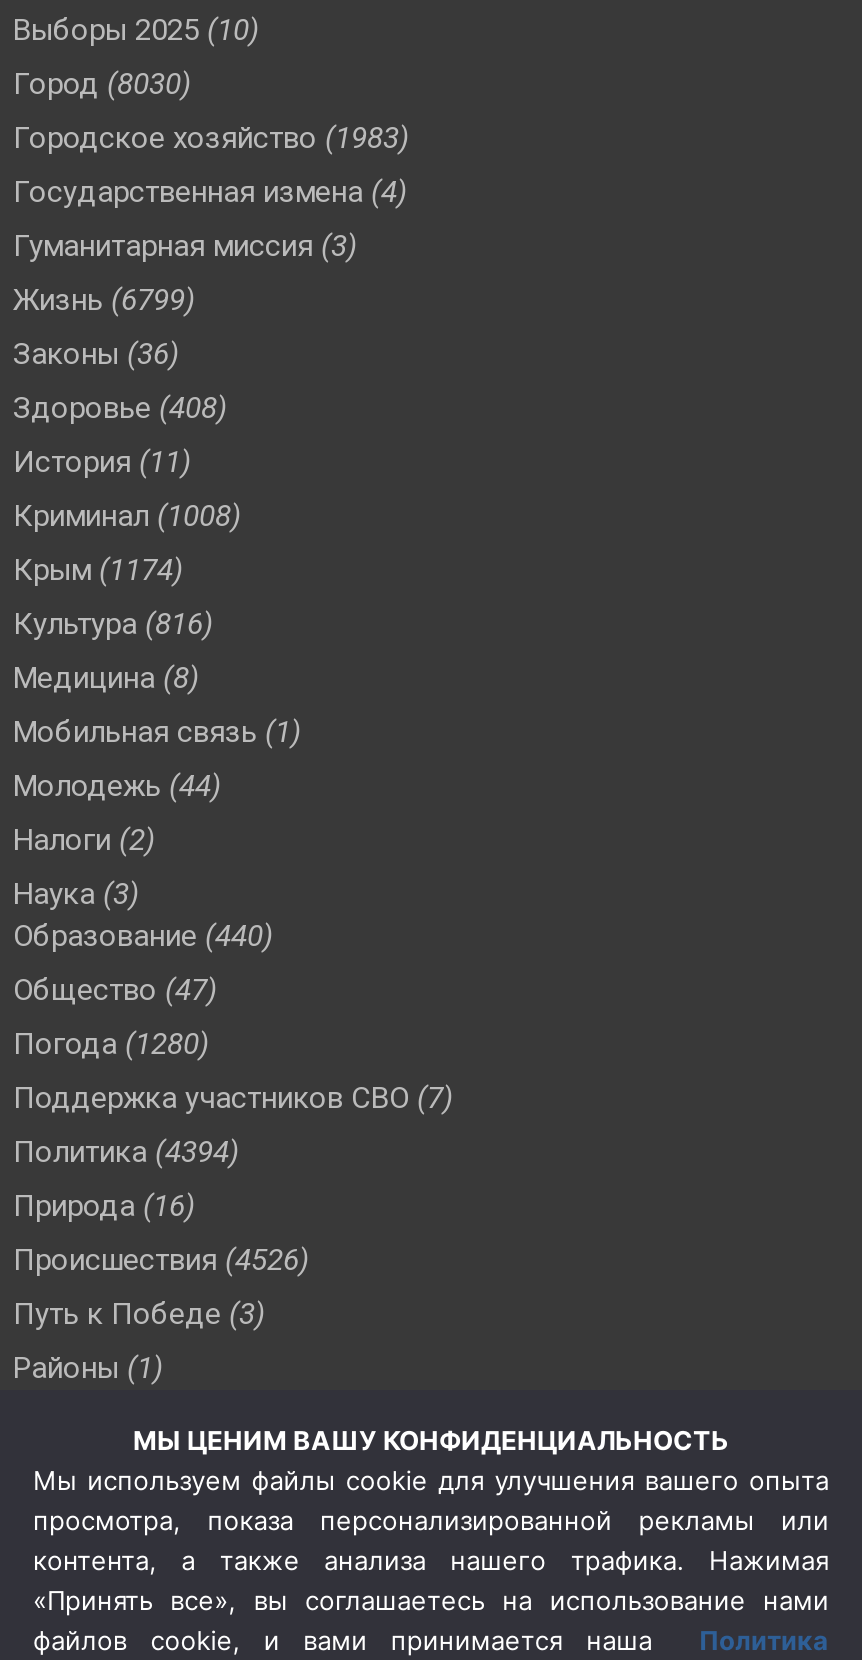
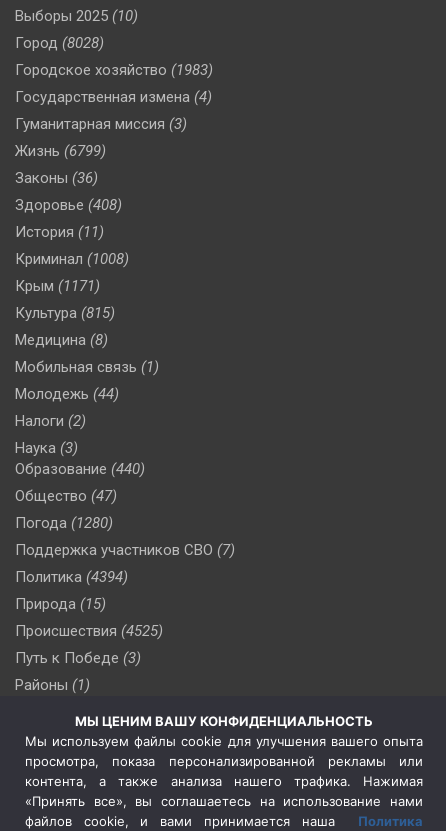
[13,66,191,102] Город (8030) -> [15,34,104,52] Город (8028)
[13,552,183,588] Крым (1174) -> [15,277,100,295] Крым (1171)
[13,606,213,642] Культура (816) -> [15,304,115,322] Культура (815)
[13,1188,195,1224] Природа (16) -> [15,595,106,613] Природа (15)
[13,1242,309,1278] Происшествия (4526) -> [15,622,163,640] Происшествия (4525)

